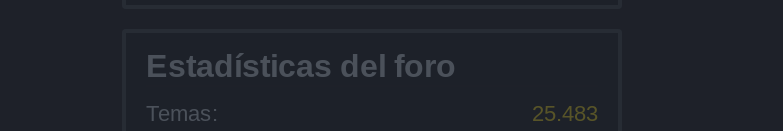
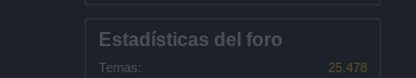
[532,101,598,125] 25.483 -> [328,60,367,74] 25.478

